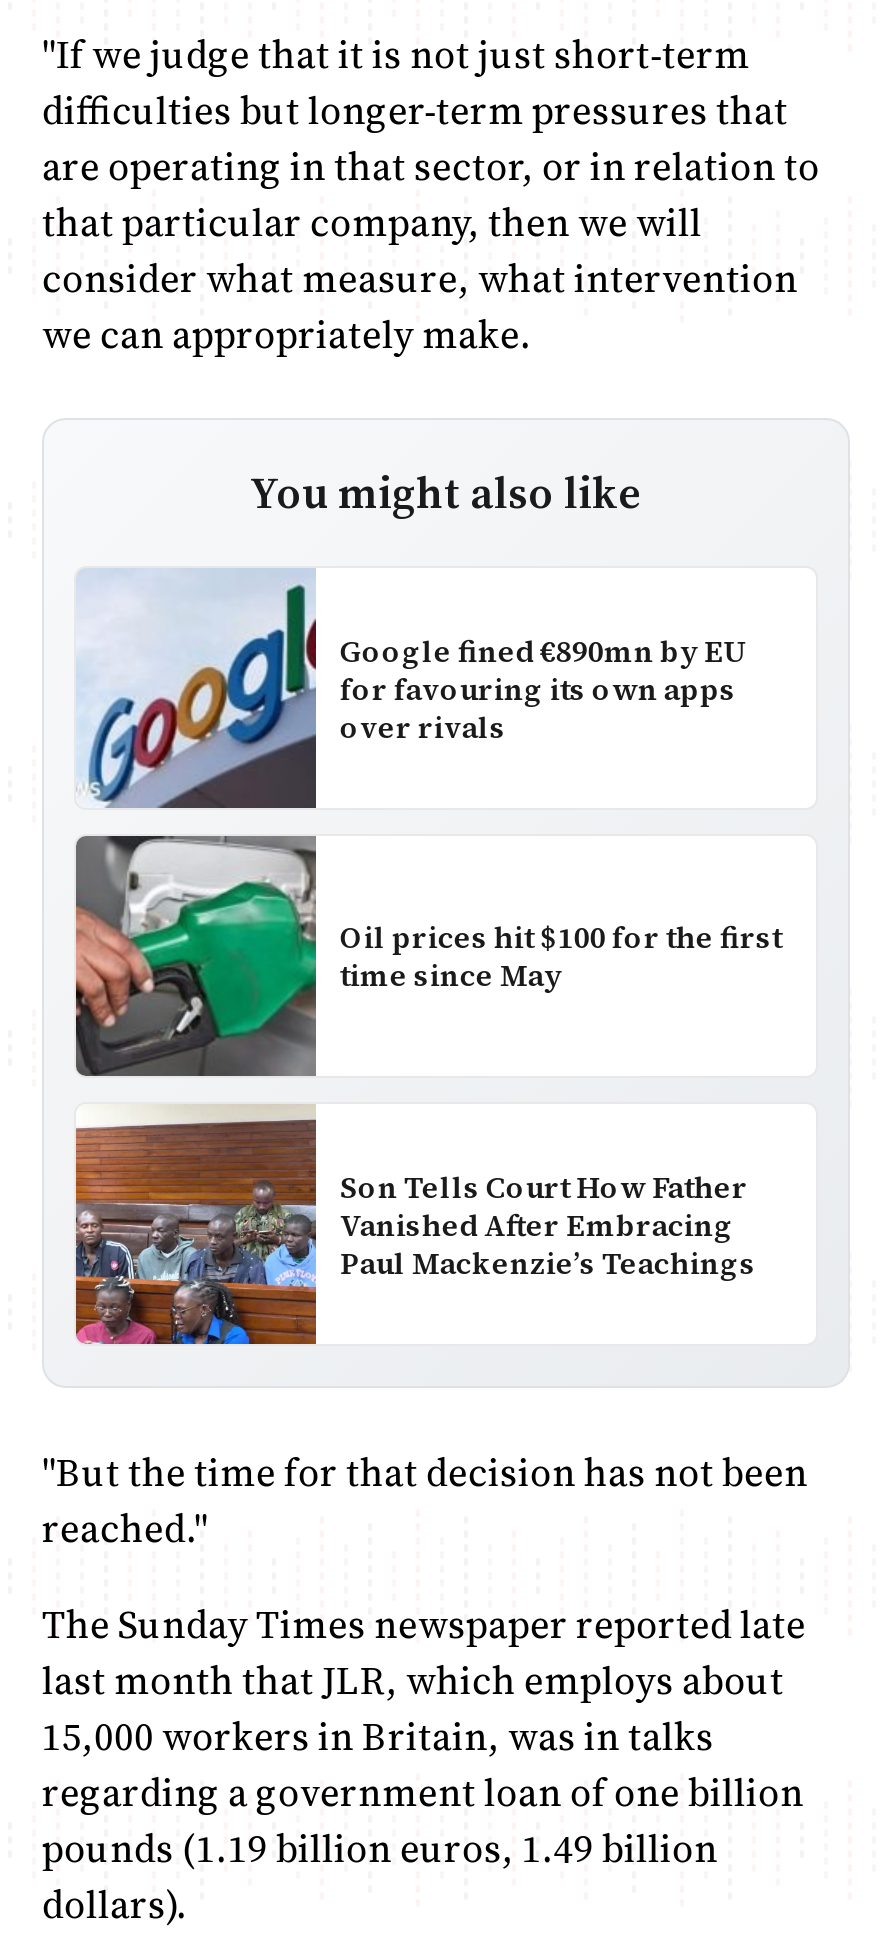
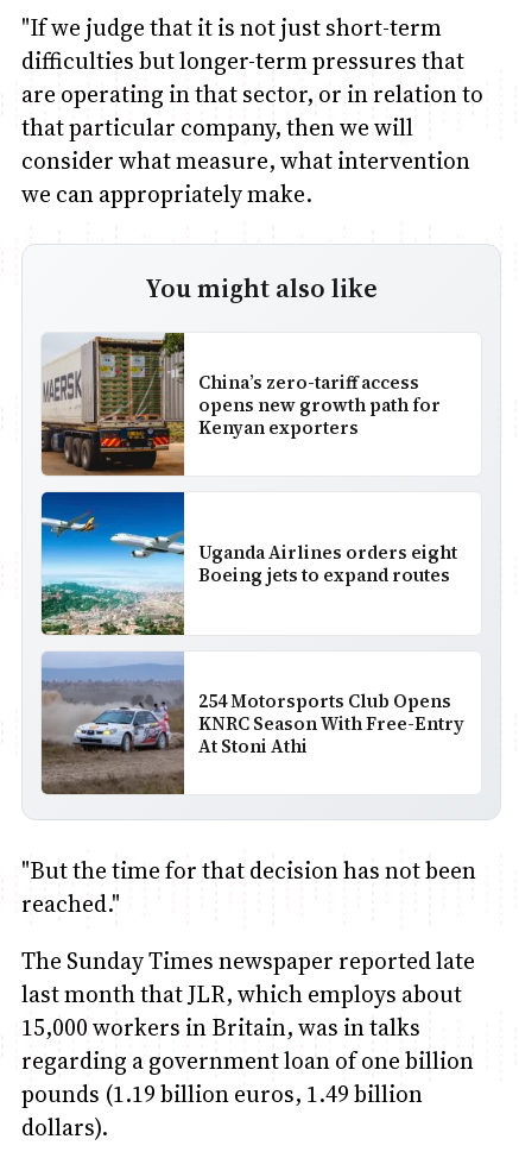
[76,568,748,808] [image] | Google fined €890mn by EU | for favouring its own apps | over rivals -> [40,332,440,477] [image] | China’s zero-tariff access | opens new growth path for | Kenyan exporters
[74,834,782,1078] [image] | Oil prices hit $100 for the first | time since May -> [40,491,457,636] [image] | Uganda Airlines orders eight | Boeing jets to expand routes
[74,1106,756,1346] [image] | Son Tells Court How Father | Vanished After Embracing | Paul Mackenzie’s Teachings -> [40,652,464,795] [image] | 254 Motorsports Club Opens | KNRC Season With Free-Entry | At Stoni Athi

